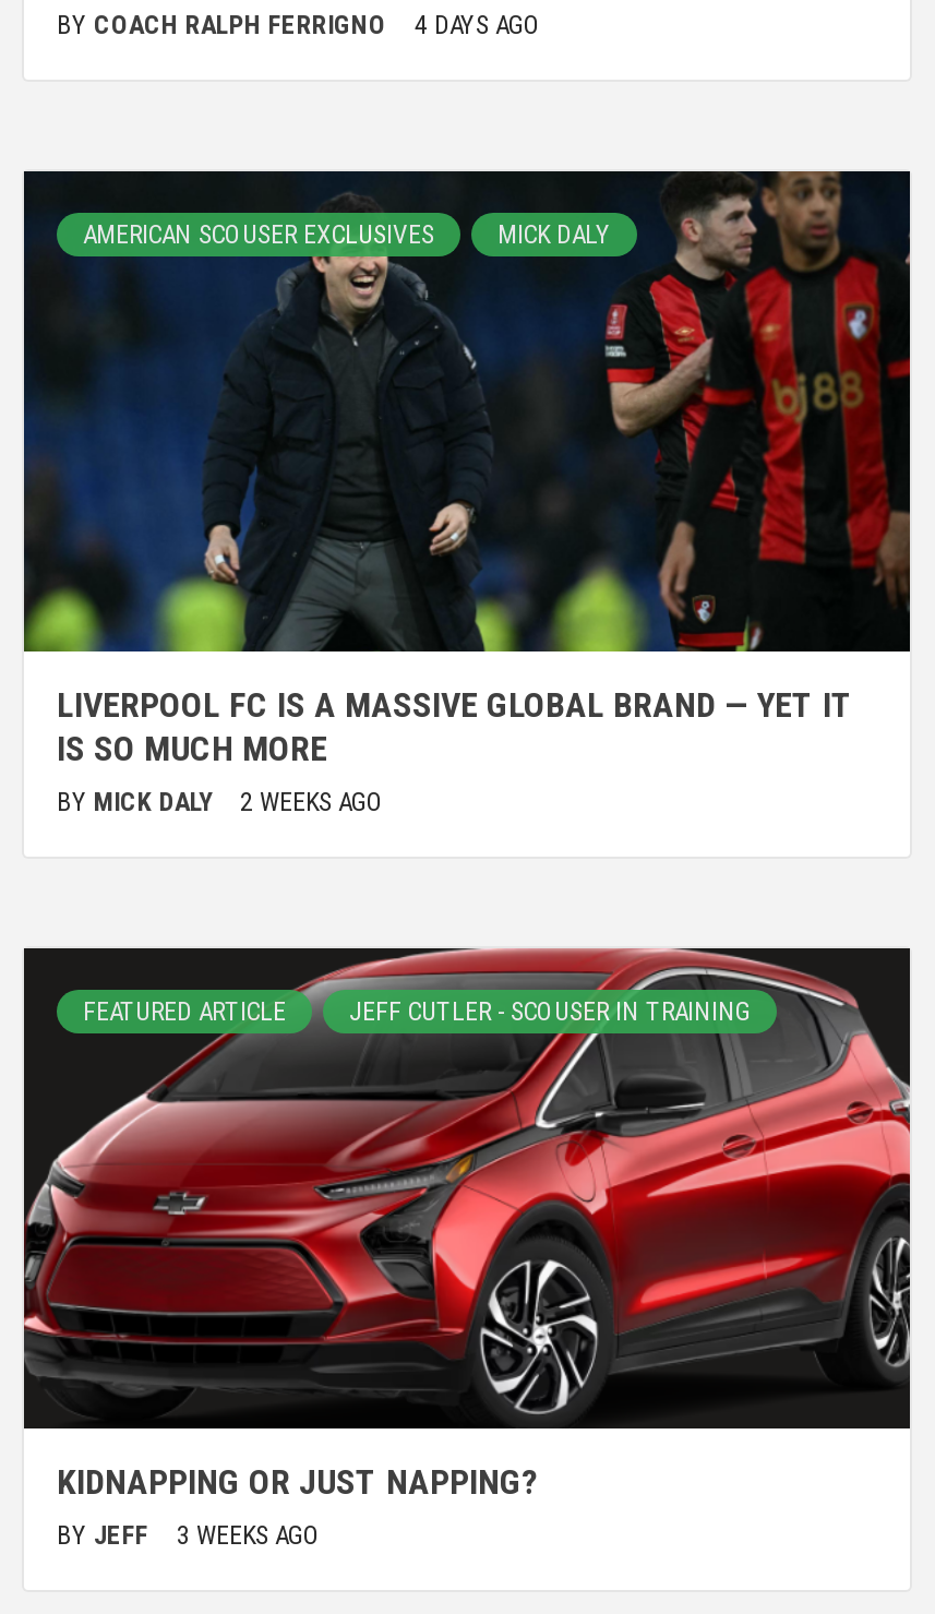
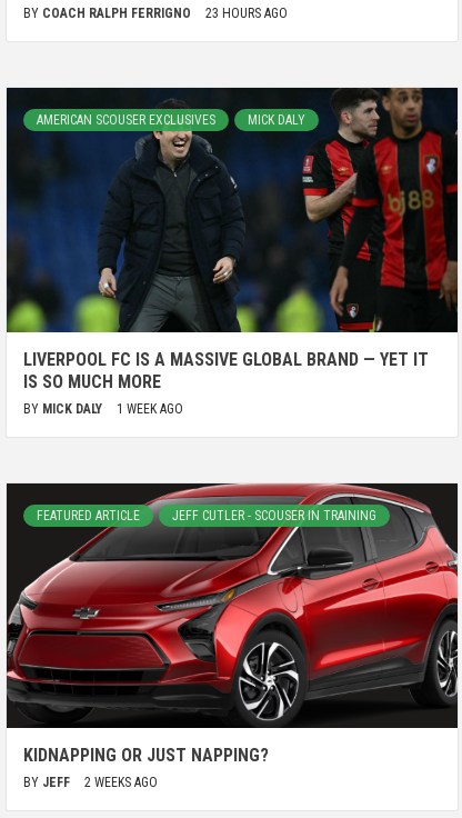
[57,10,541,40] BY COACH RALPH FERRIGNO 4 DAYS AGO -> [23,6,288,21] BY COACH RALPH FERRIGNO 23 HOURS AGO
[57,787,384,817] BY MICK DALY 2 WEEKS AGO -> [23,401,183,417] BY MICK DALY 1 WEEK AGO
[57,1520,321,1551] BY JEFF 3 WEEKS AGO -> [23,775,158,790] BY JEFF 2 WEEKS AGO

